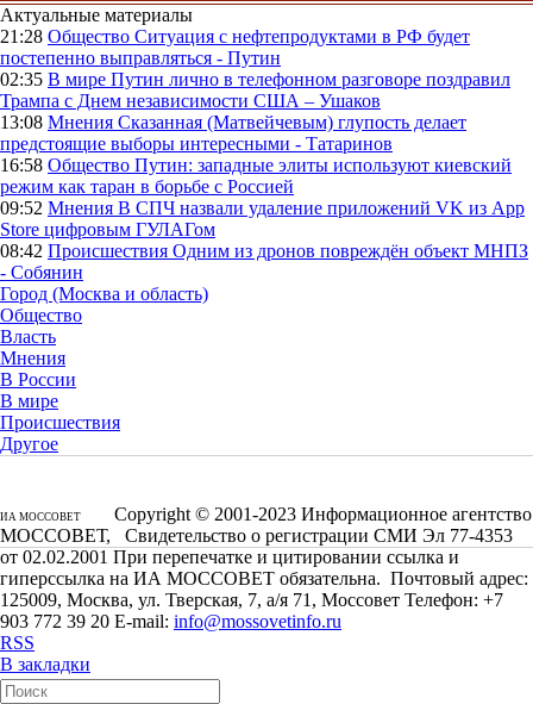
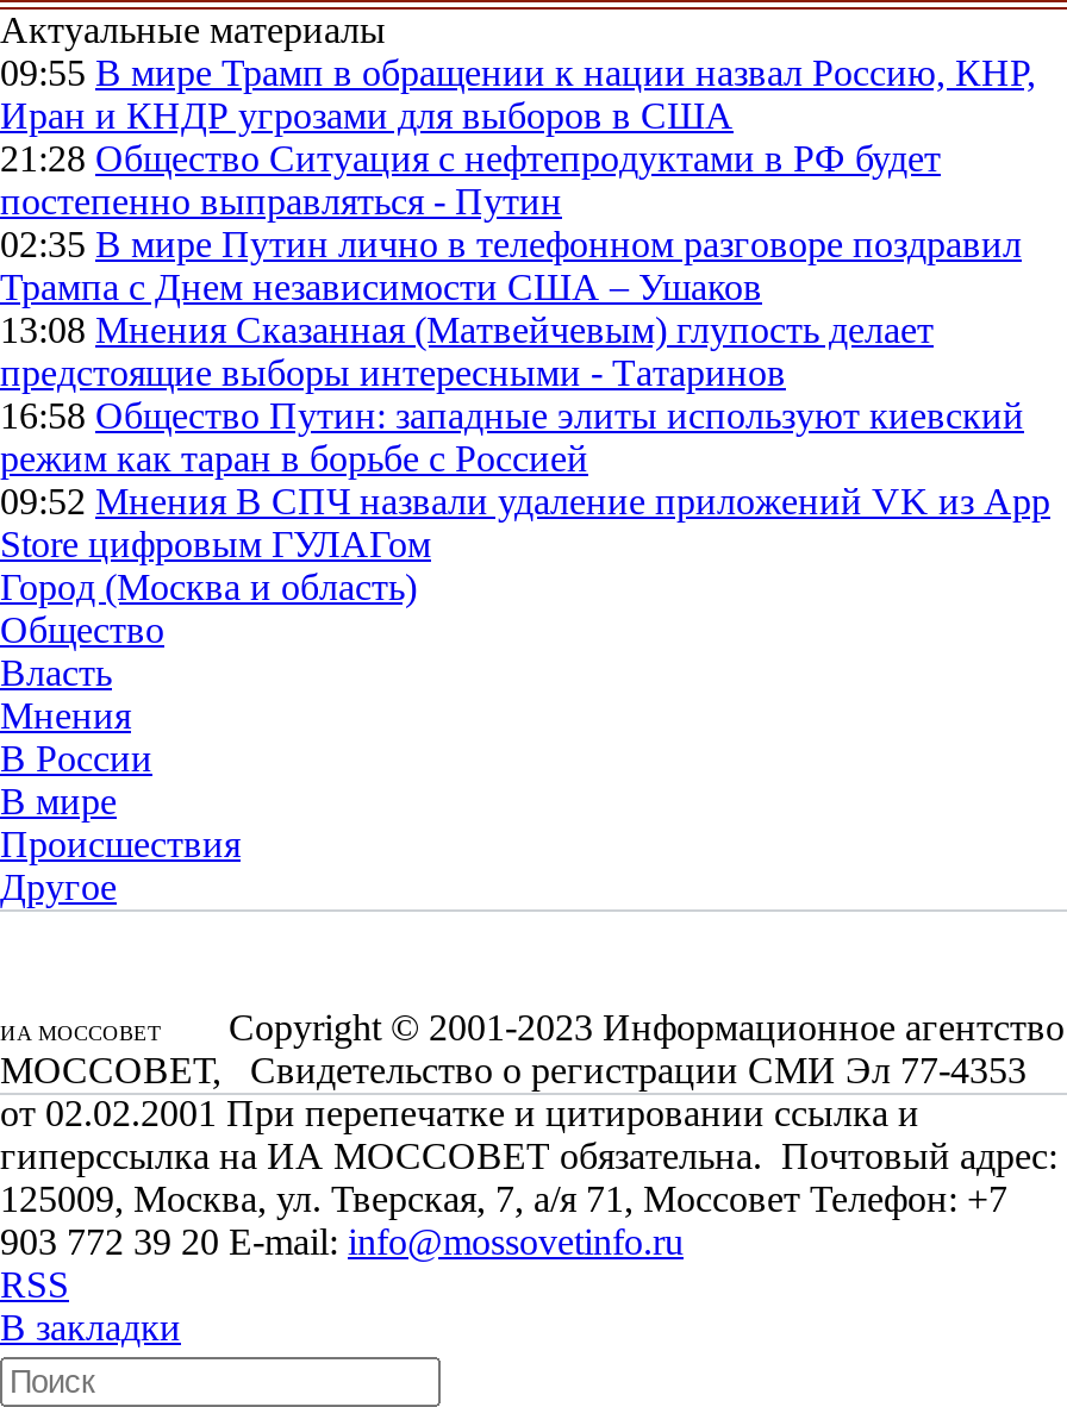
none -> [0,53,1036,136] 09:55 В мире Трамп в обращении к нации назвал Россию, КНР, | Иран и КНДР угрозами для выборов в США
moved [0,27,525,240] -> [0,139,1050,565]: 21:28 Общество Ситуация с нефтепродуктами в РФ будет | постепенно выправляться - Путин | 02:35 В мире Путин лично в телефонном разговоре поздравил | ... | 09:52 Мнения В СПЧ назвали удаление приложений VK из App | Store цифровым ГУЛАГом
[0,241,528,283] 08:42 Происшествия Одним из дронов повреждён объект МНПЗ | - Собянин -> none

